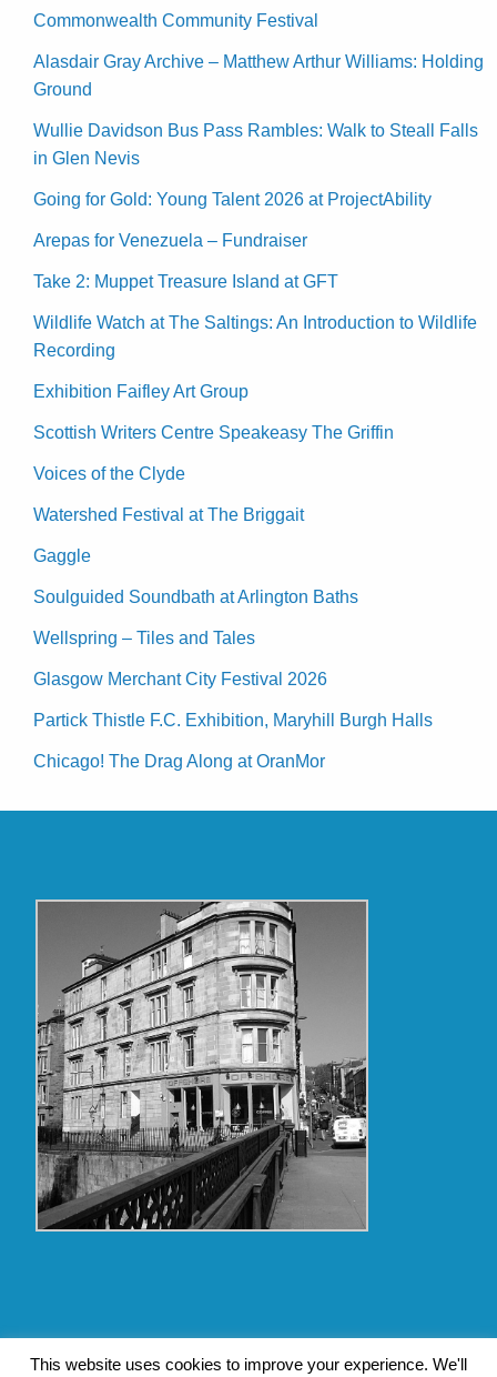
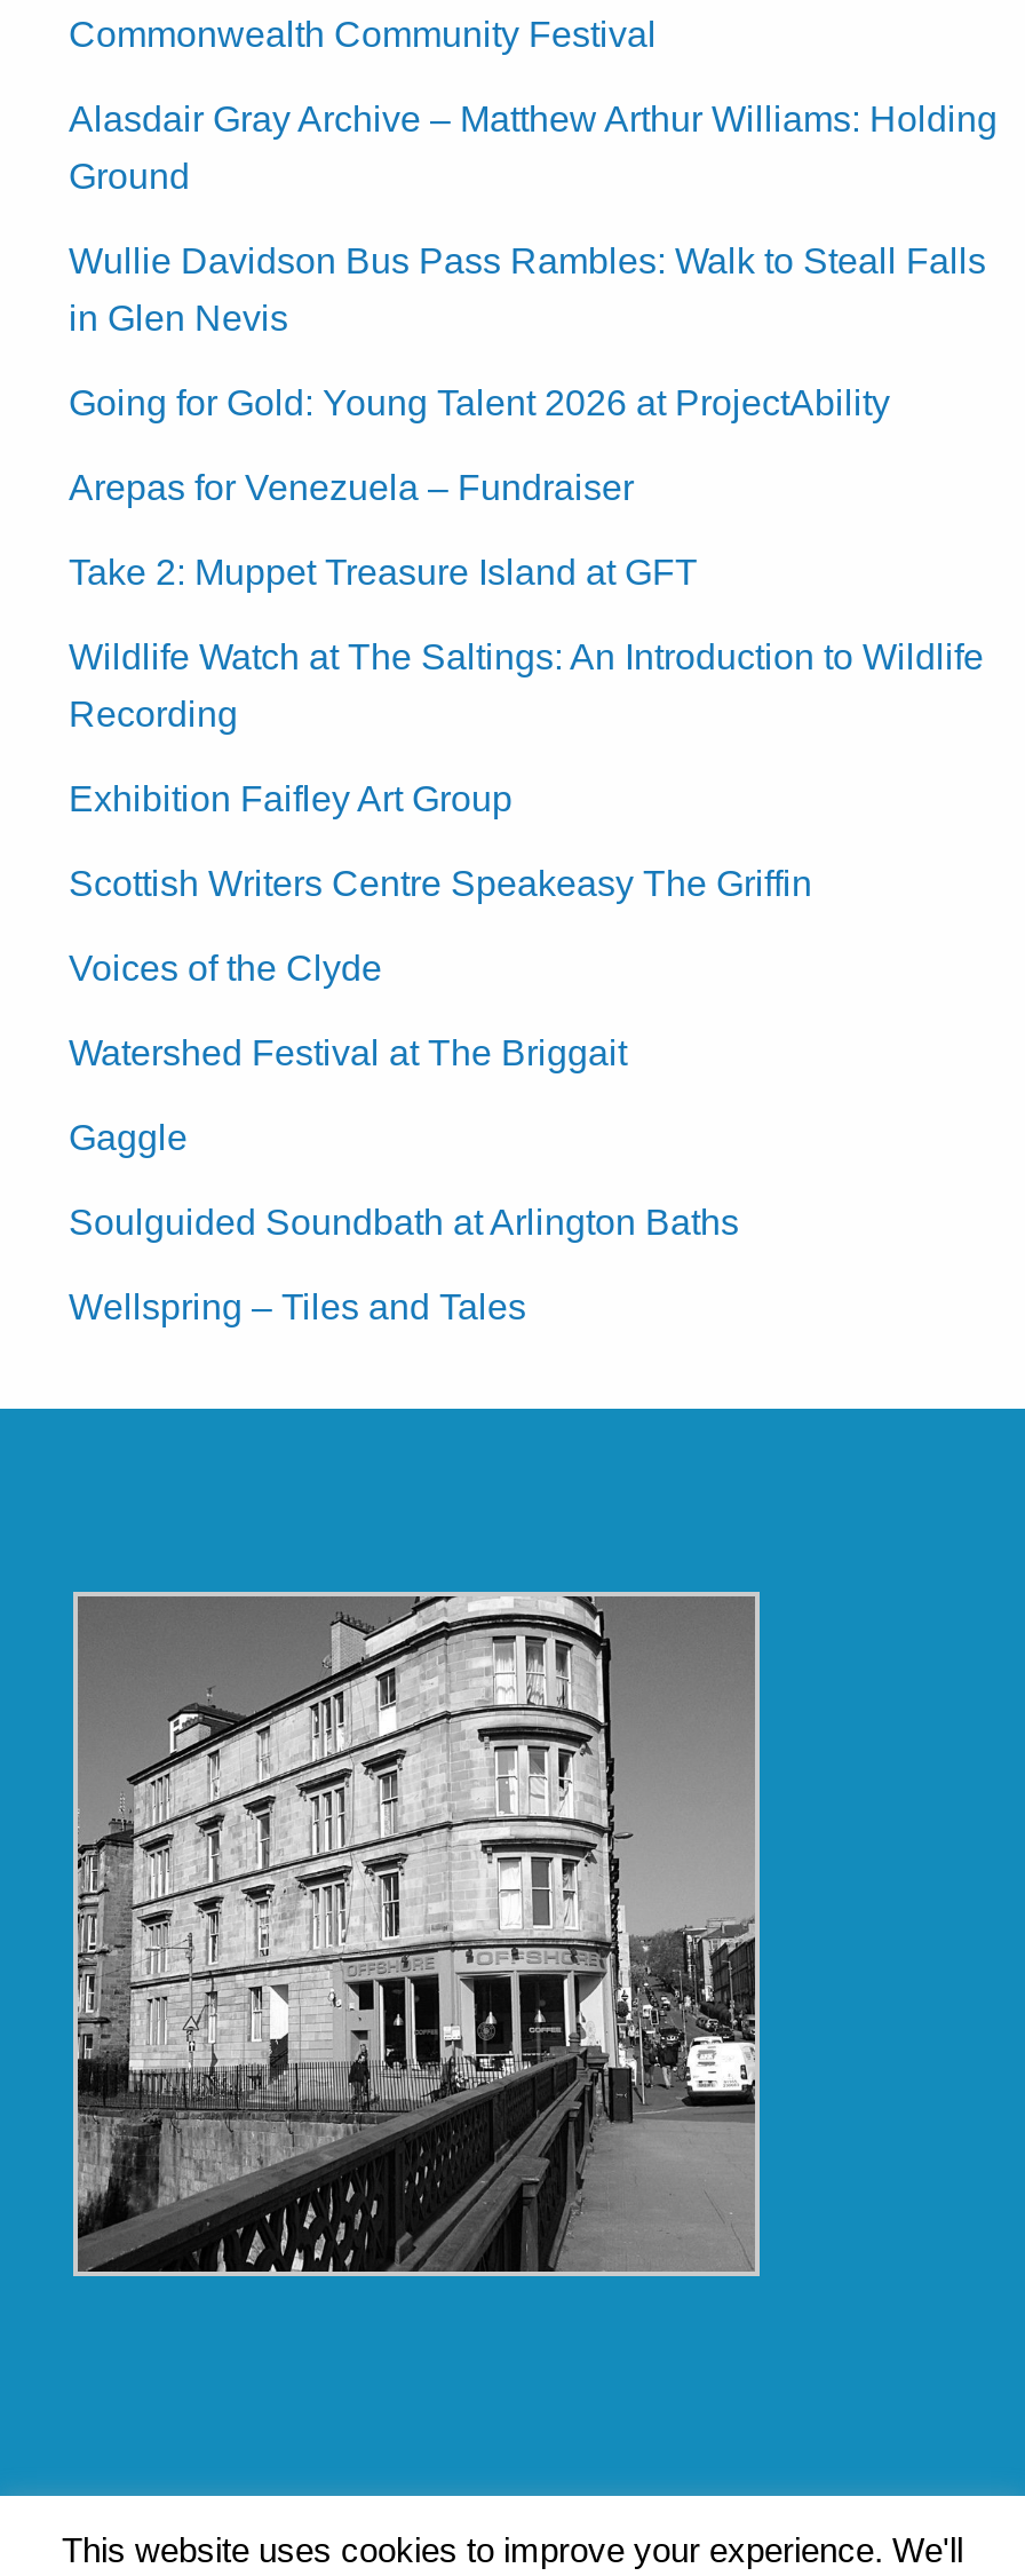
[33,669,433,770] Glasgow Merchant City Festival 2026 | Partick Thistle F.C. Exhibition, Maryhill Burgh Halls | Chicago! The Drag Along at OranMor -> none

